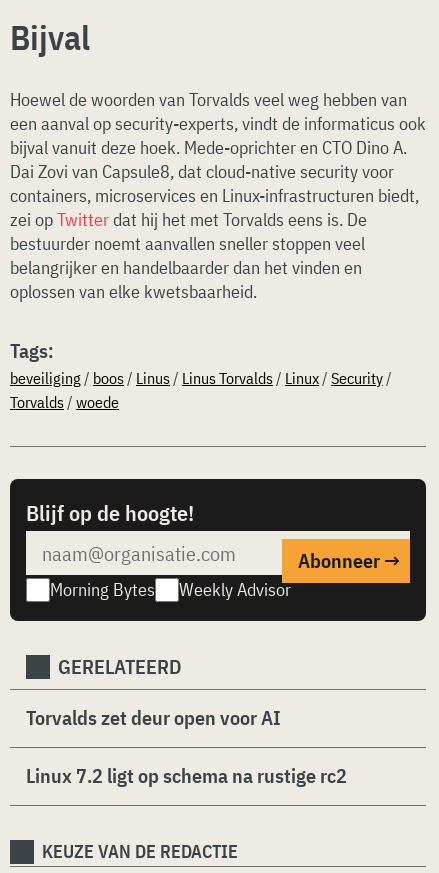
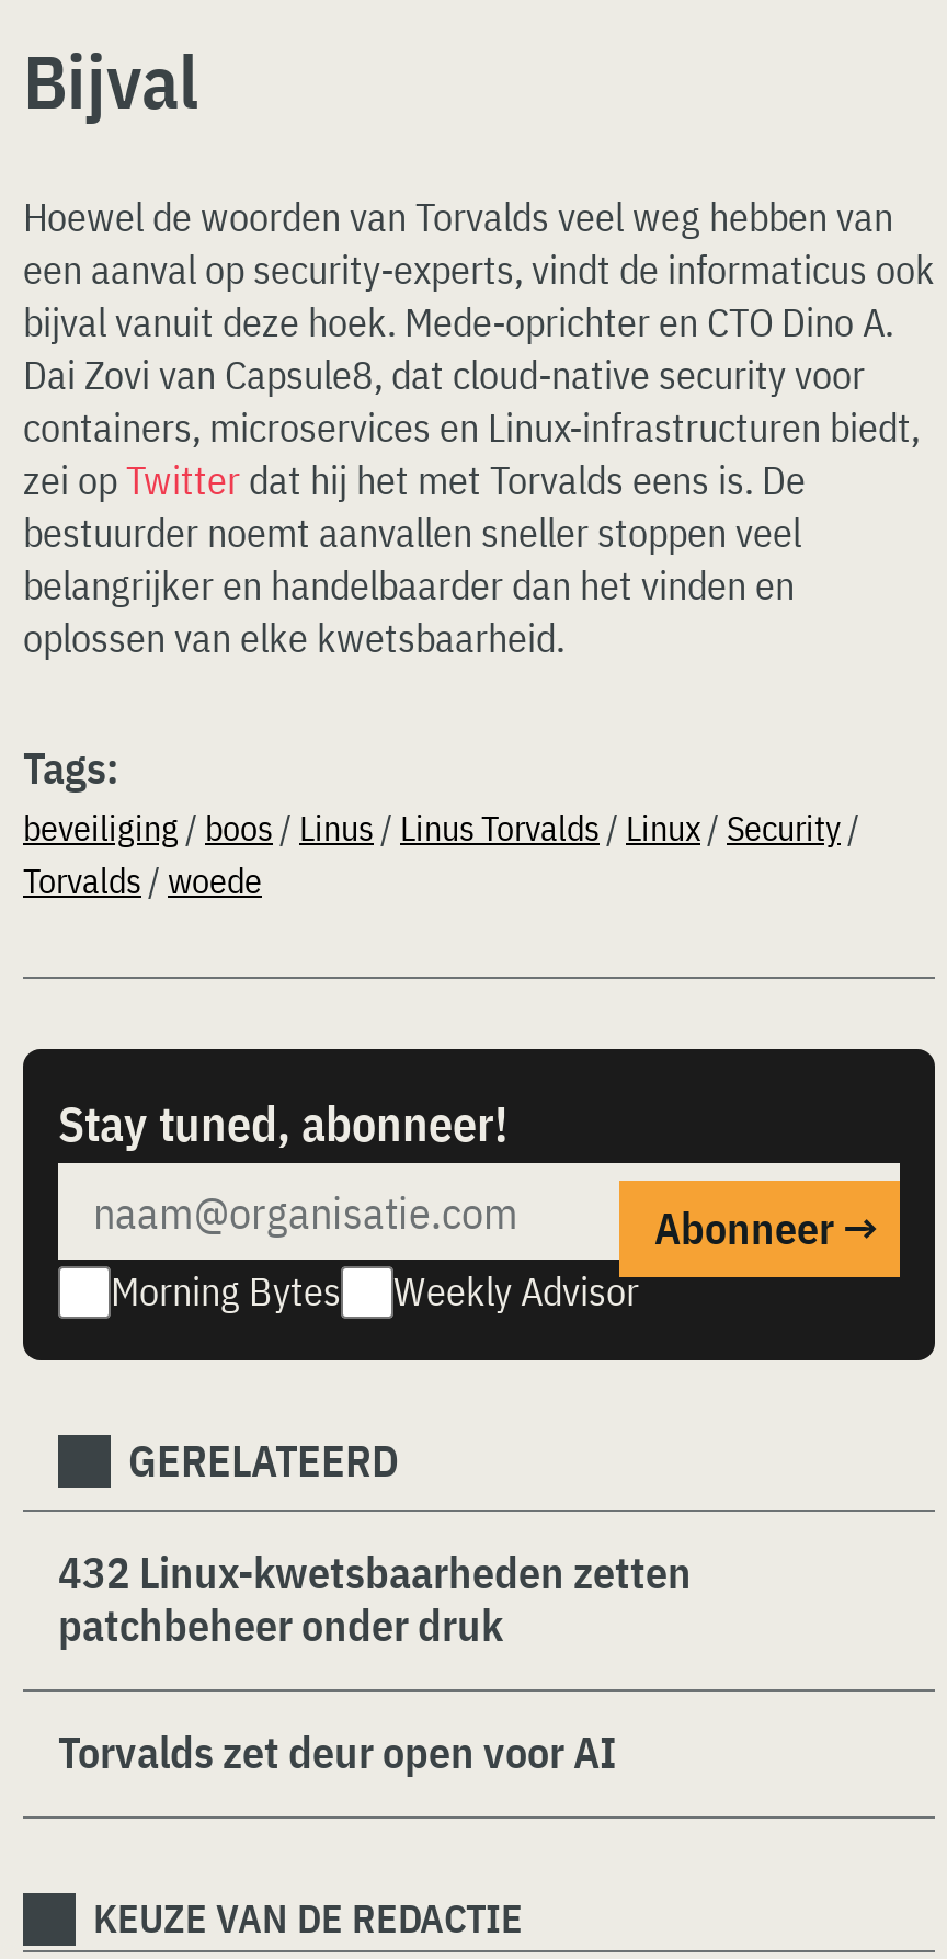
[26,498,194,527] Blijf op de hoogte! -> [58,1091,507,1154] Stay tuned, abonneer!
none -> [58,1542,692,1654] 432 Linux-kwetsbaarheden zetten | patchbeheer onder druk
moved [26,704,281,731] -> [58,1722,617,1781]: Torvalds zet deur open voor AI
[26,762,347,789] Linux 7.2 ligt op schema na rustige rc2 -> none

